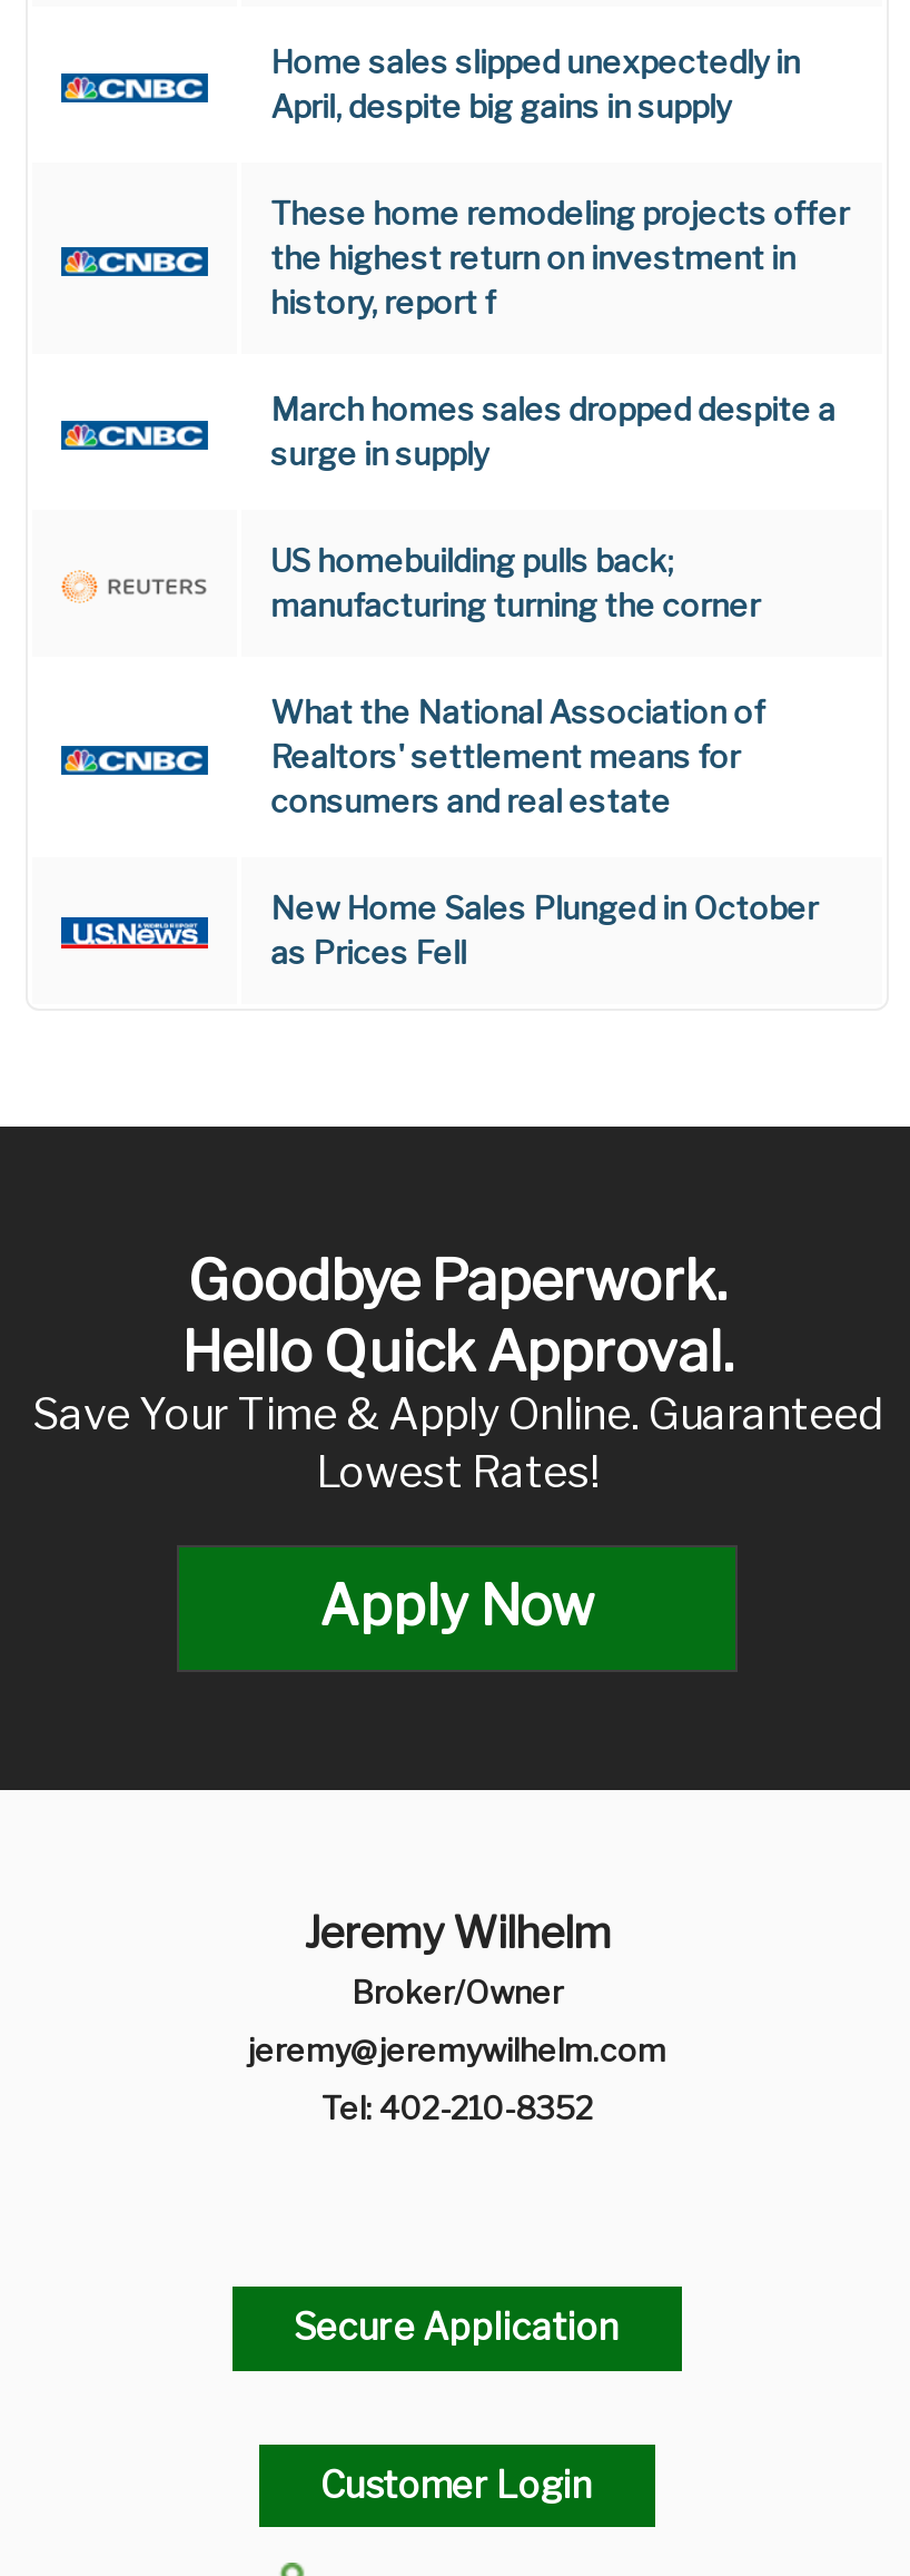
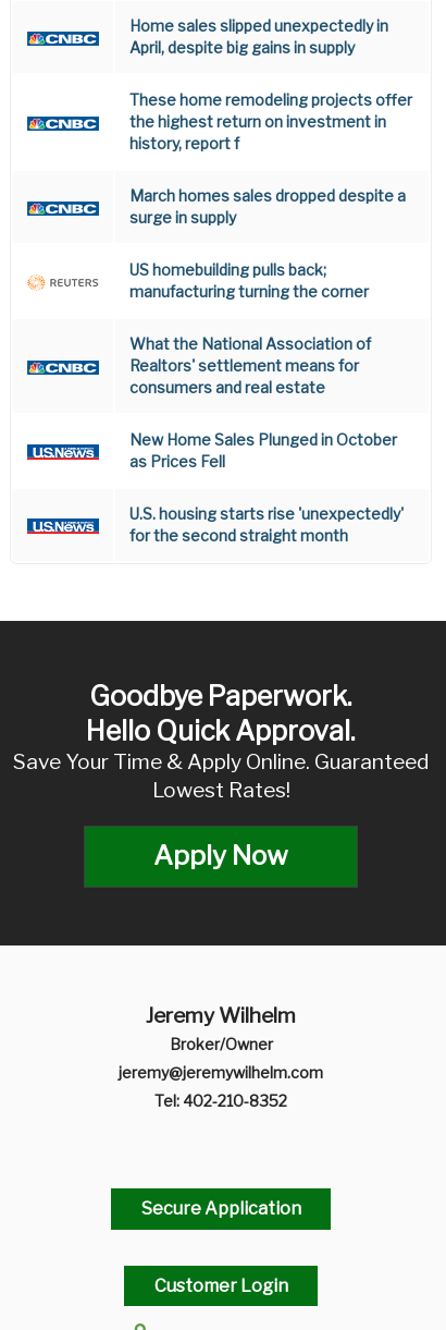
none -> [130,504,404,545] U.S. housing starts rise 'unexpectedly' | for the second straight month

